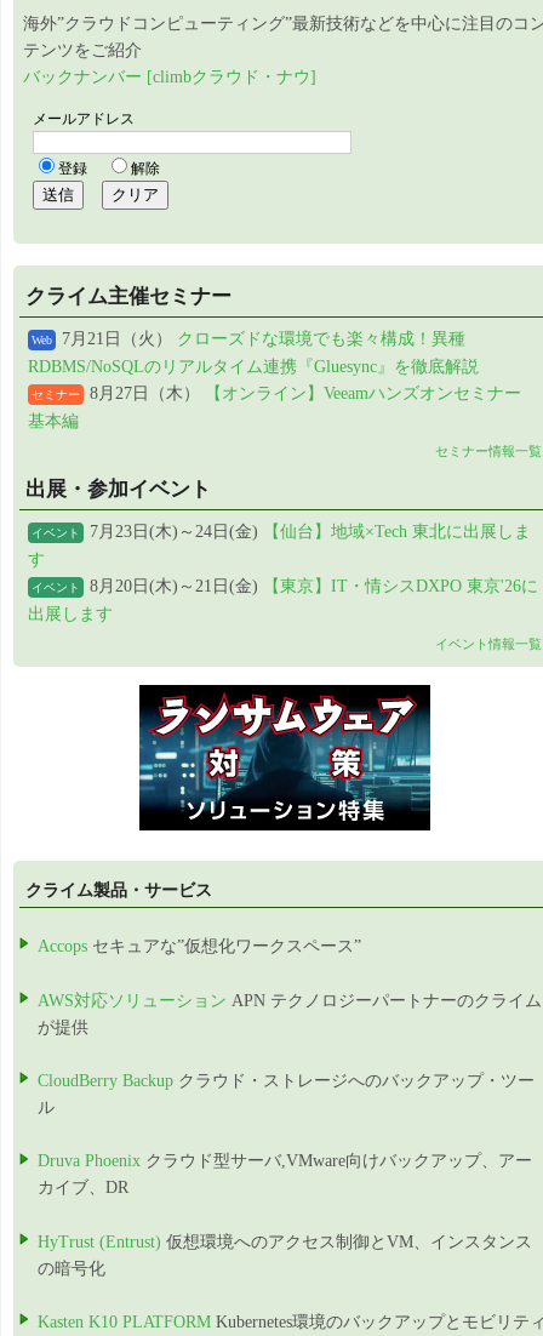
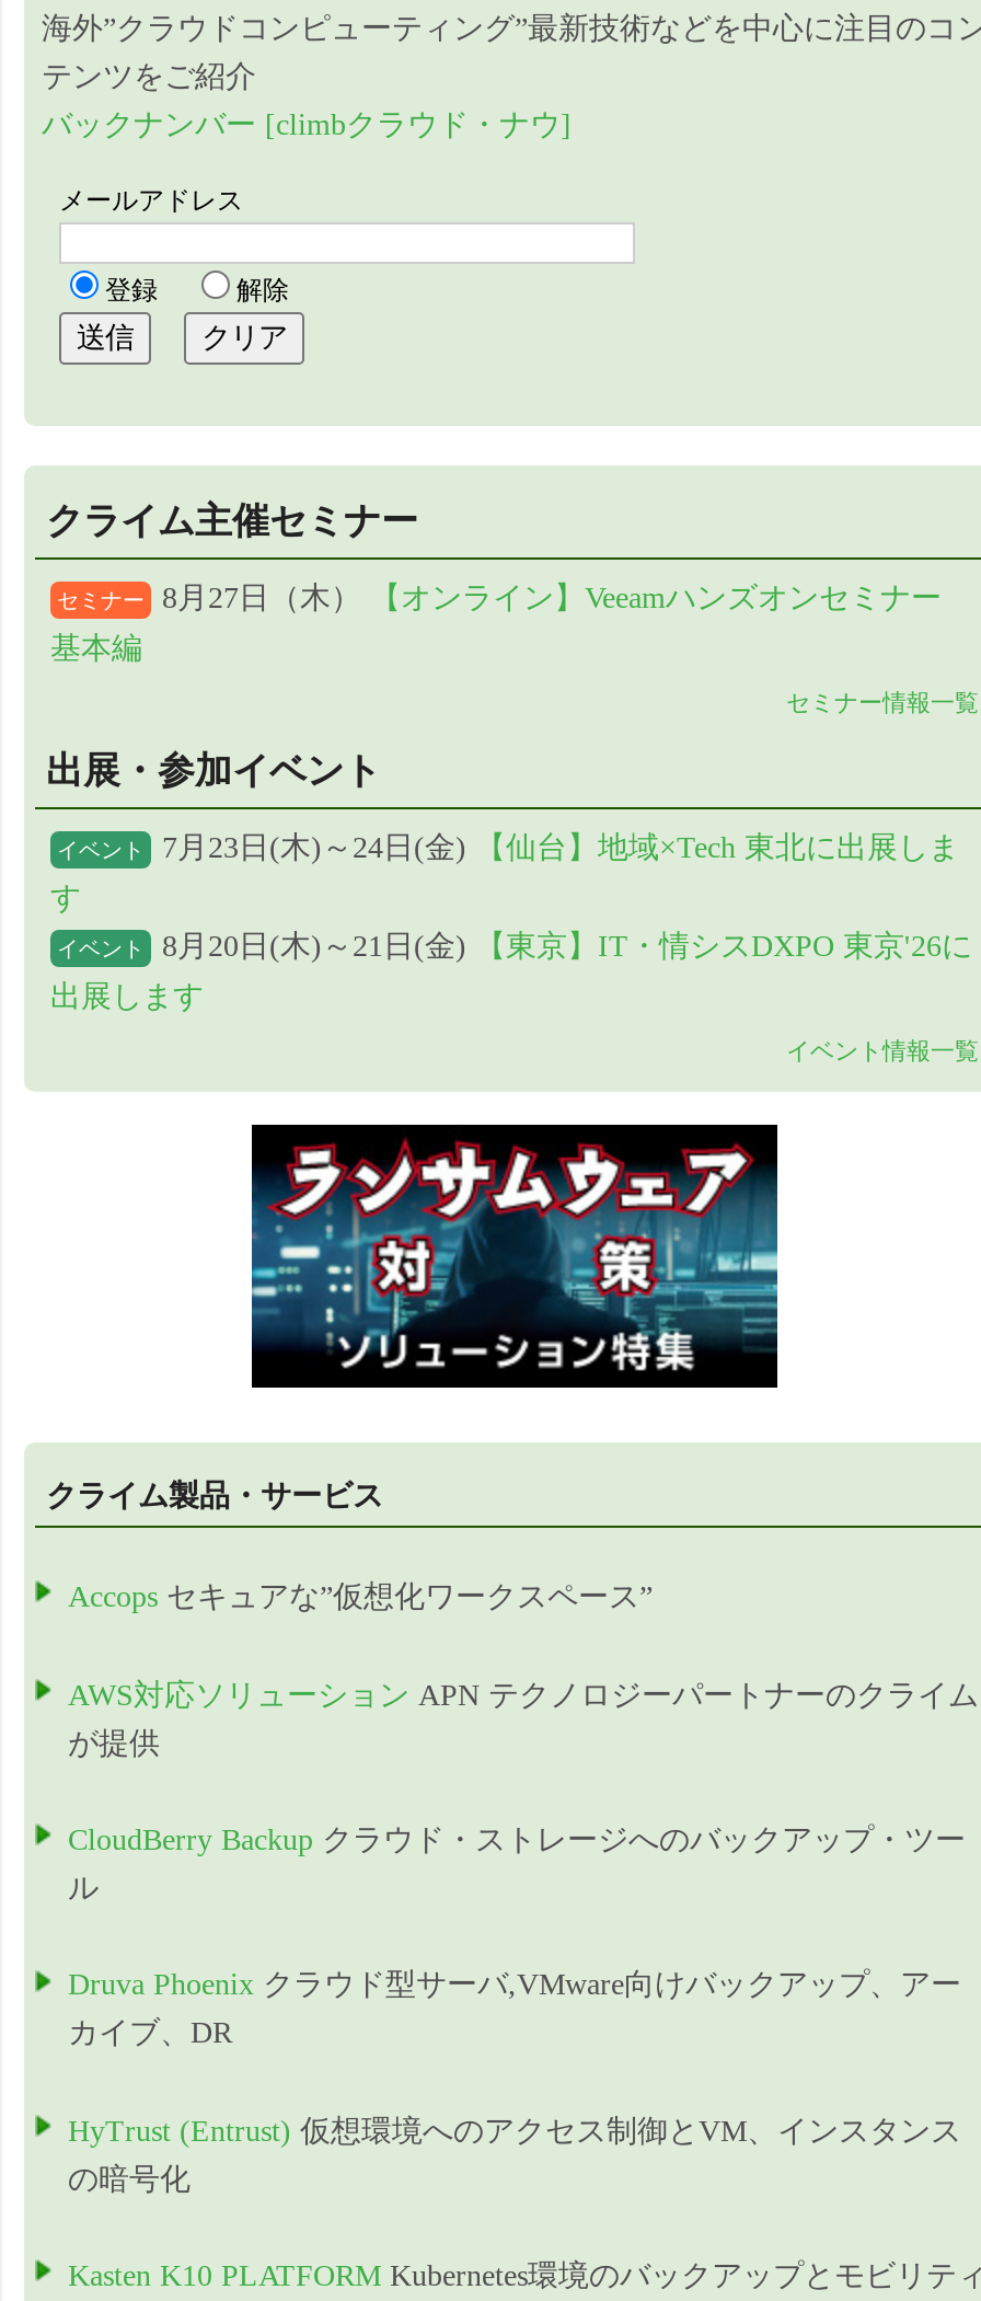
[28,330,479,376] Web | 7月21日（火）クローズドな環境でも楽々構成！異種 | RDBMS/NoSQLのリアルタイム連携『Gluesync』を徹底解説 -> none

